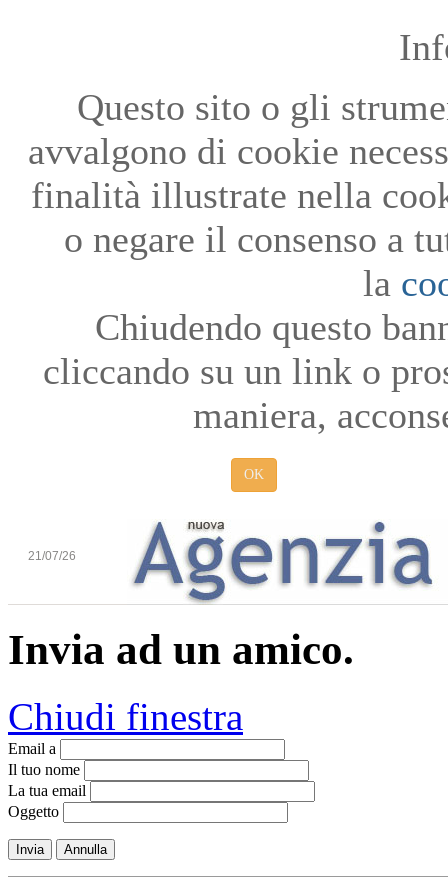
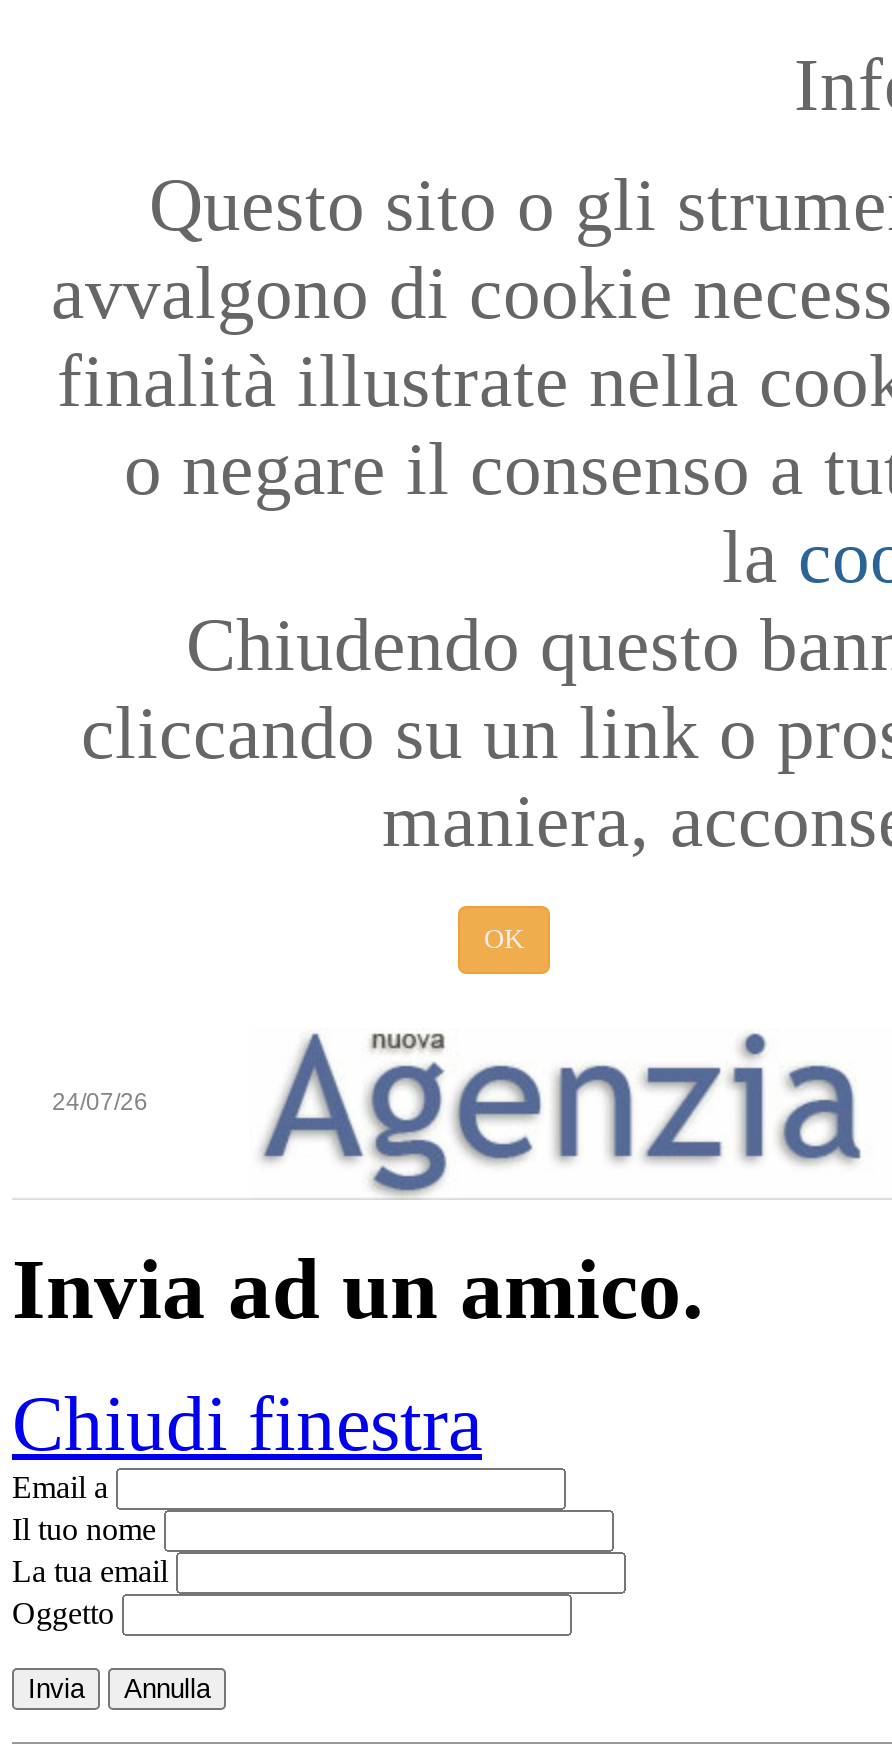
[28,549,76,563] 21/07/26 -> [52,1088,148,1116] 24/07/26

